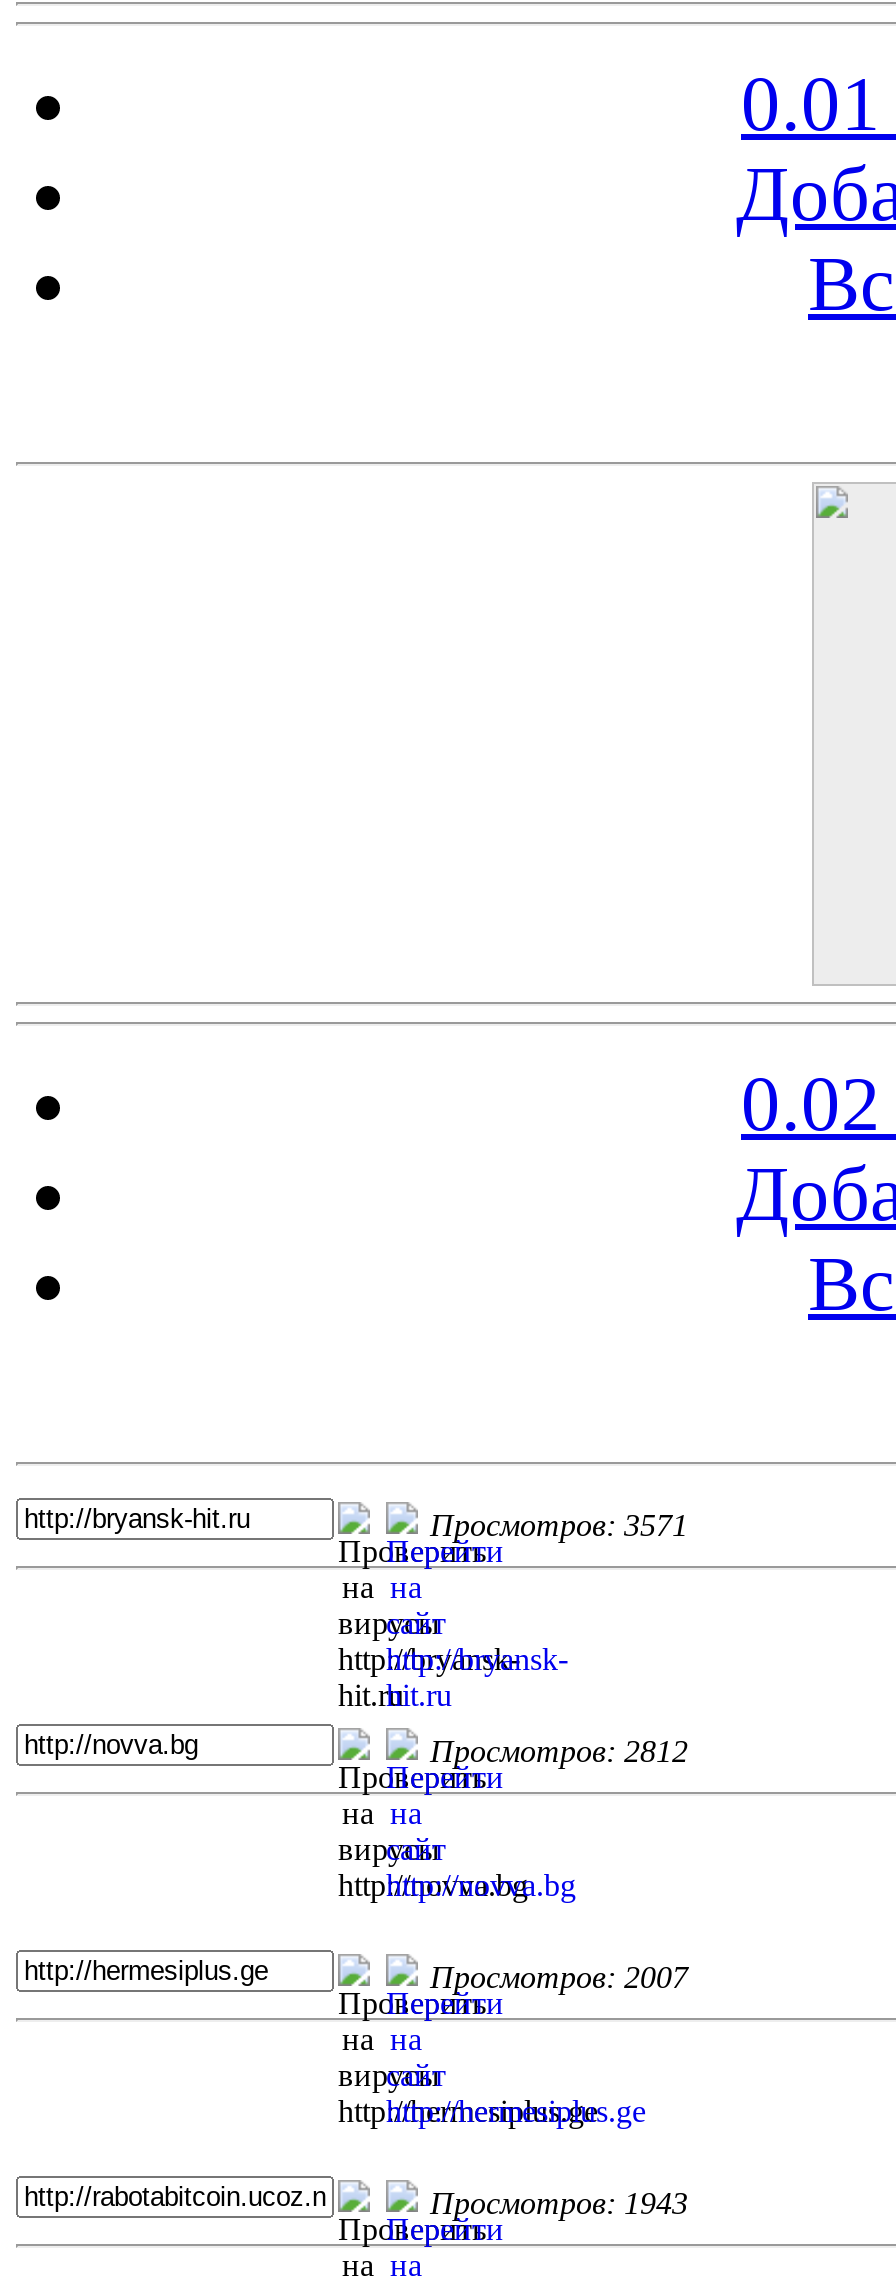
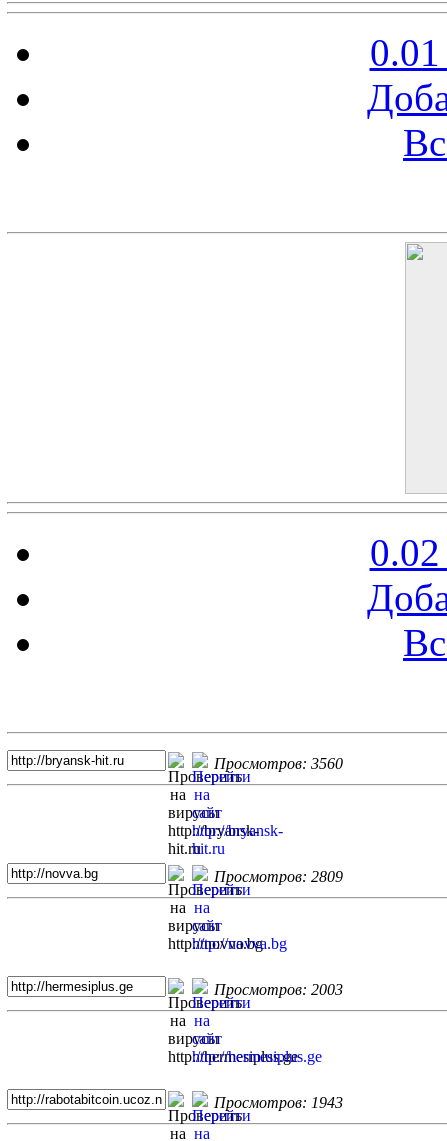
[430,1508,688,1542] Просмотров: 3571 -> [214,755,343,772] Просмотров: 3560
[430,1734,688,1768] Просмотров: 2812 -> [214,868,343,885] Просмотров: 2809
[430,1960,688,1994] Просмотров: 2007 -> [214,981,343,998] Просмотров: 2003

